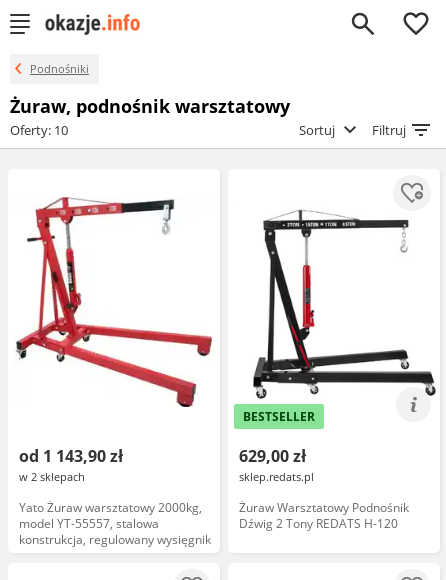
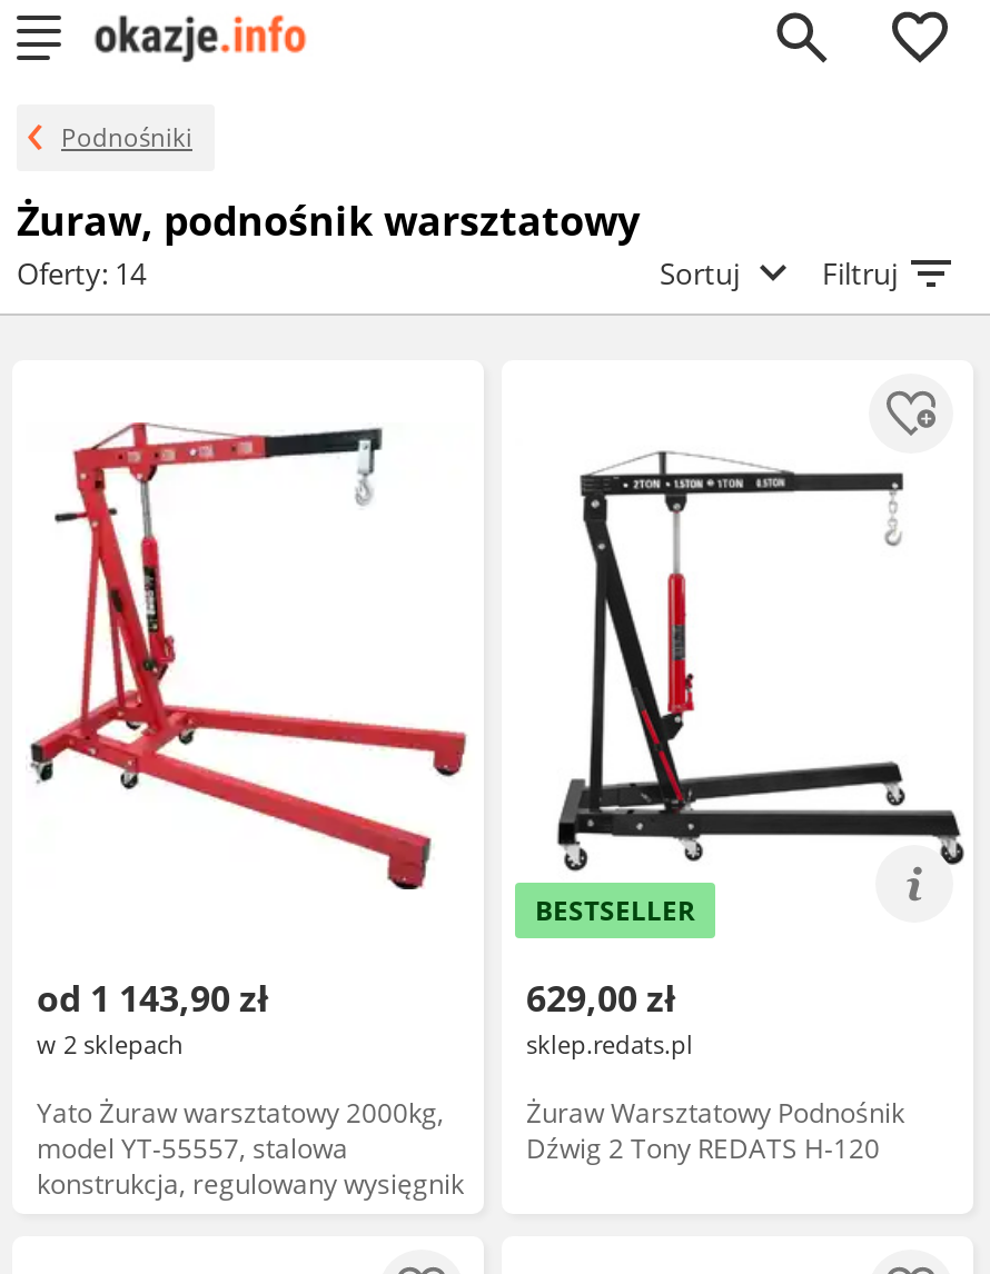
[10,121,68,139] Oferty: 10 -> [17,253,146,293] Oferty: 14

